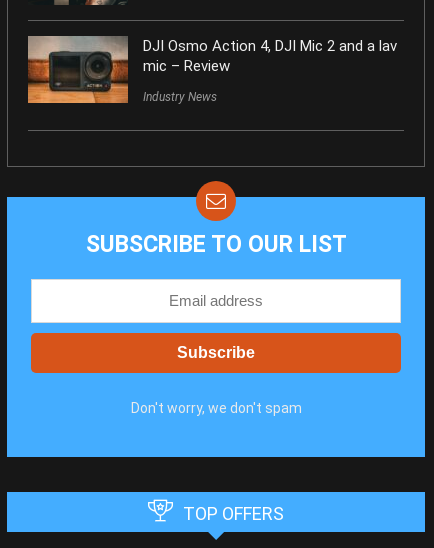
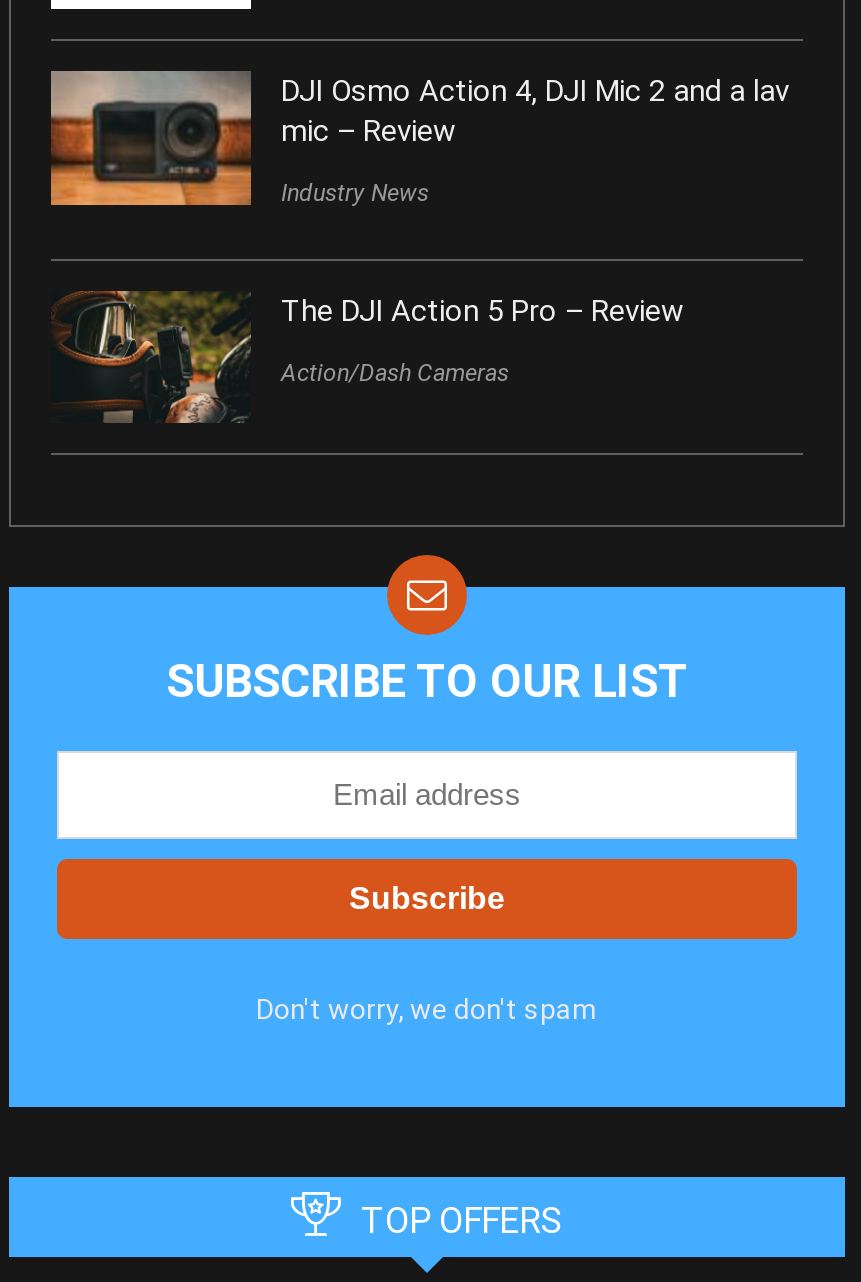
none -> [51,288,683,424] [image] | The DJI Action 5 Pro – Review | Action/Dash Cameras

